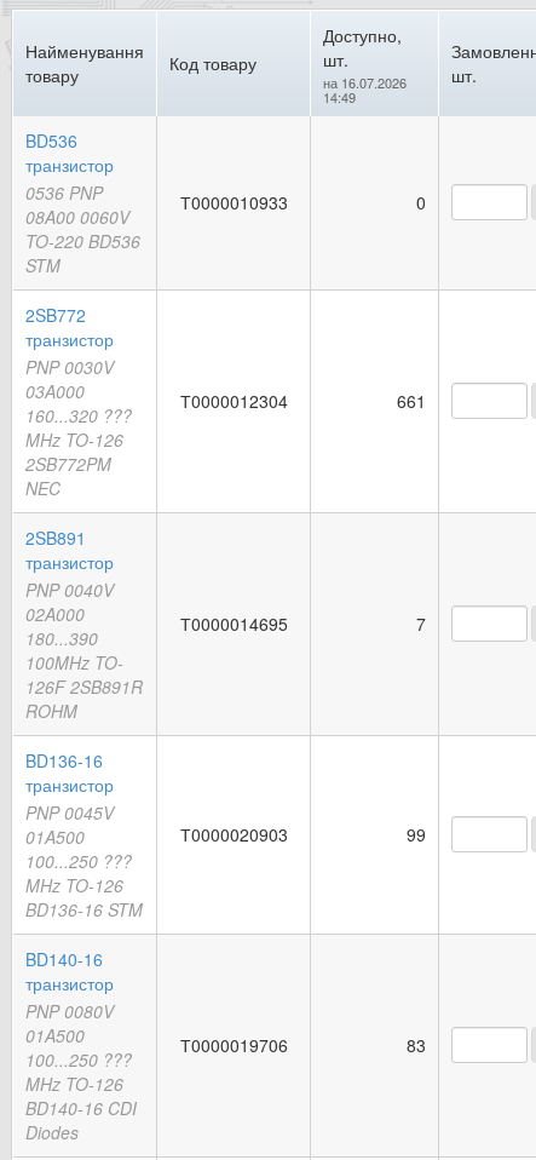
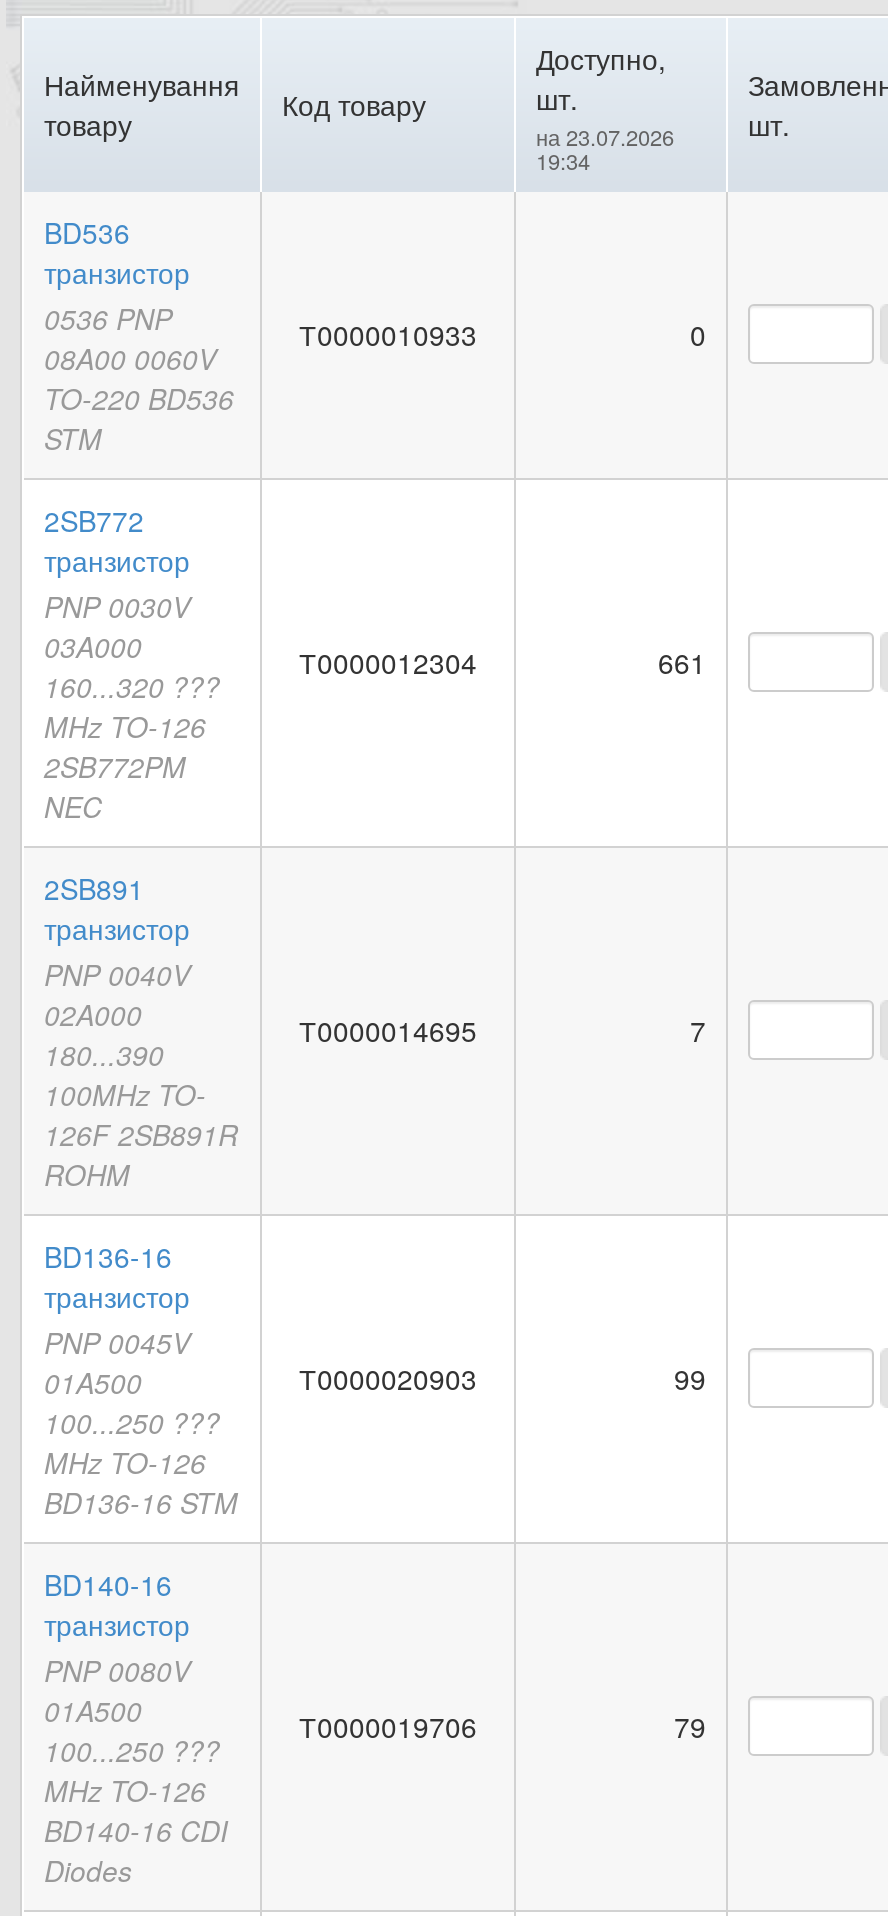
[323,73,407,92] на 16.07.2026 -> [536,120,674,152] на 23.07.2026
[323,87,356,107] 14:49 -> [536,144,590,176] 19:34
[407,1033,426,1057] 83 -> [674,1706,706,1746] 79

